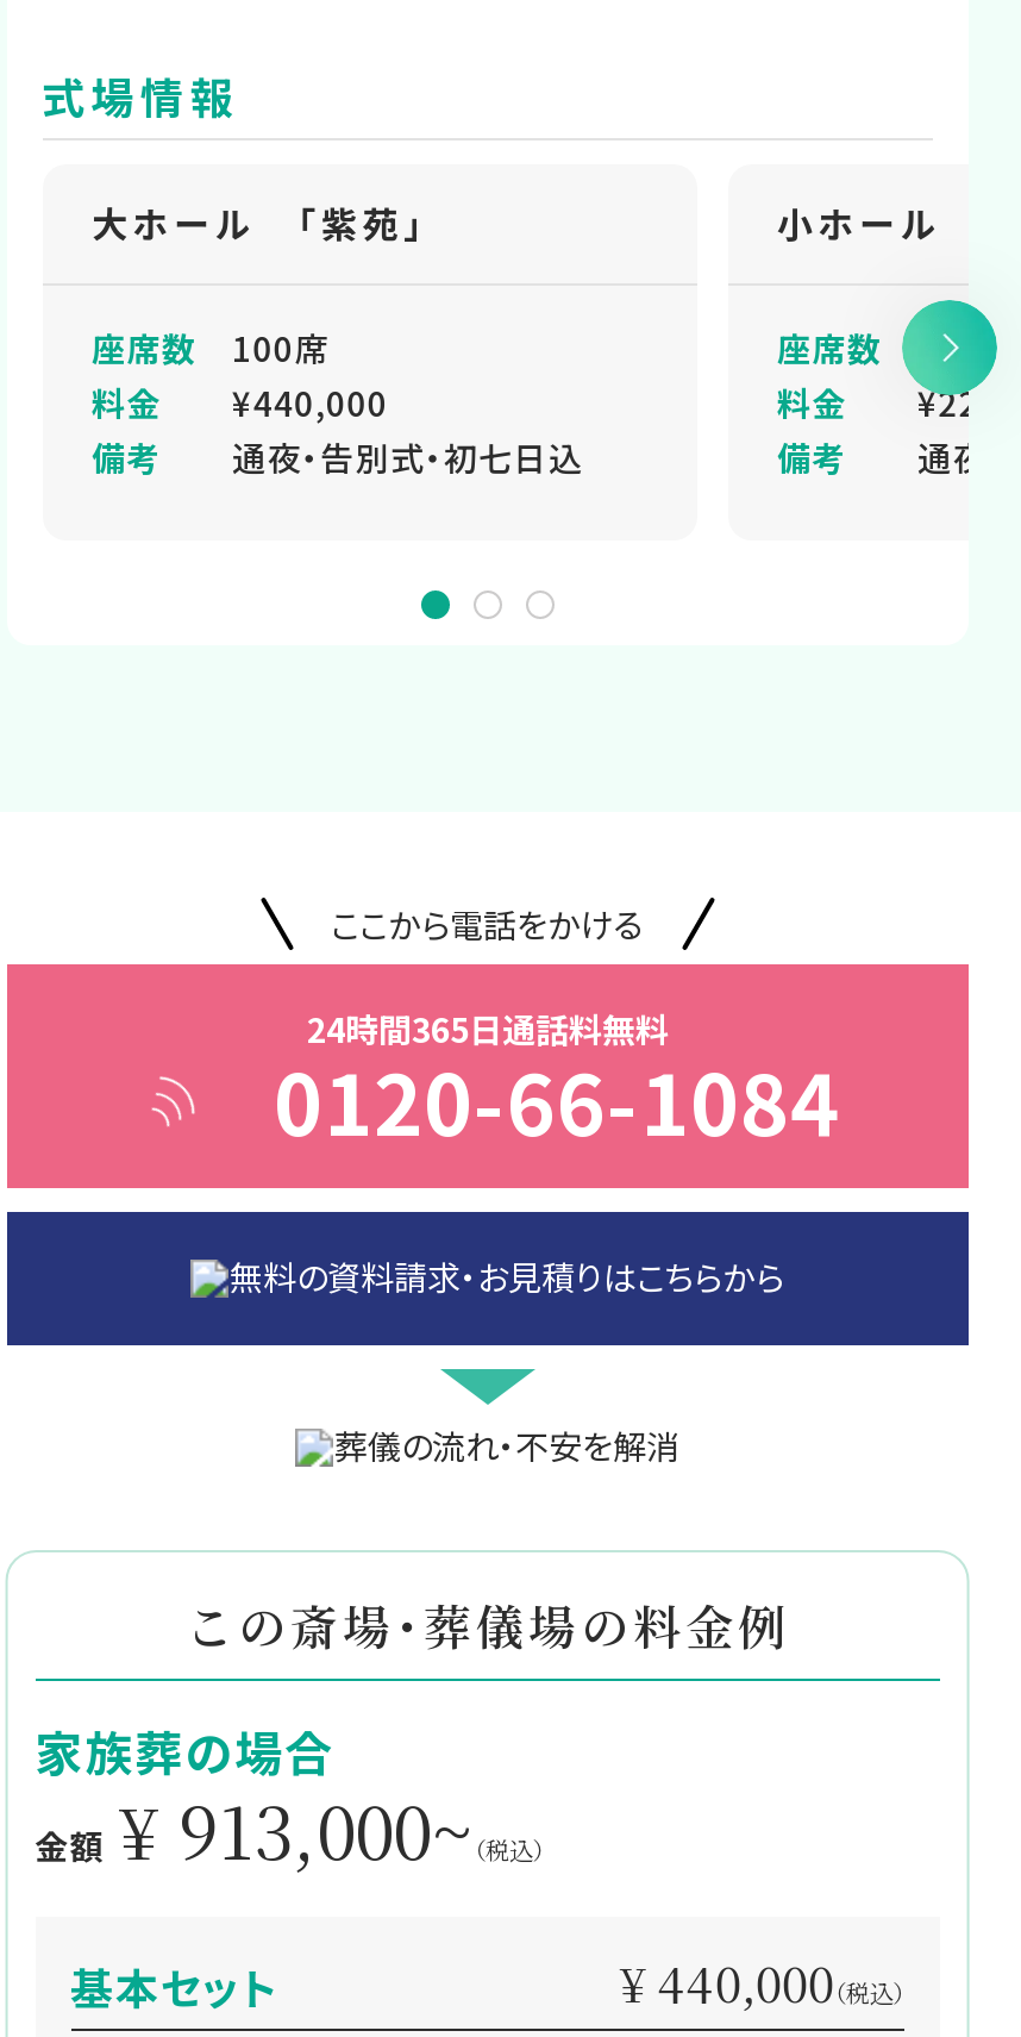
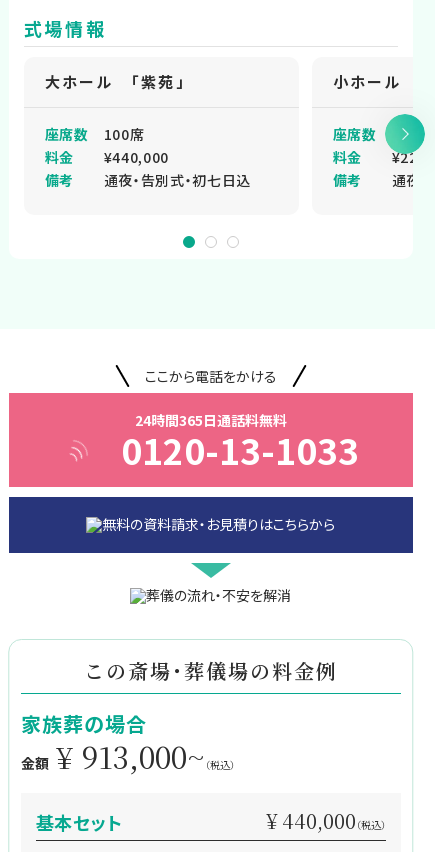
[274,1038,840,1160] 0120-66-1084 -> [121,424,359,475] 0120-13-1033

